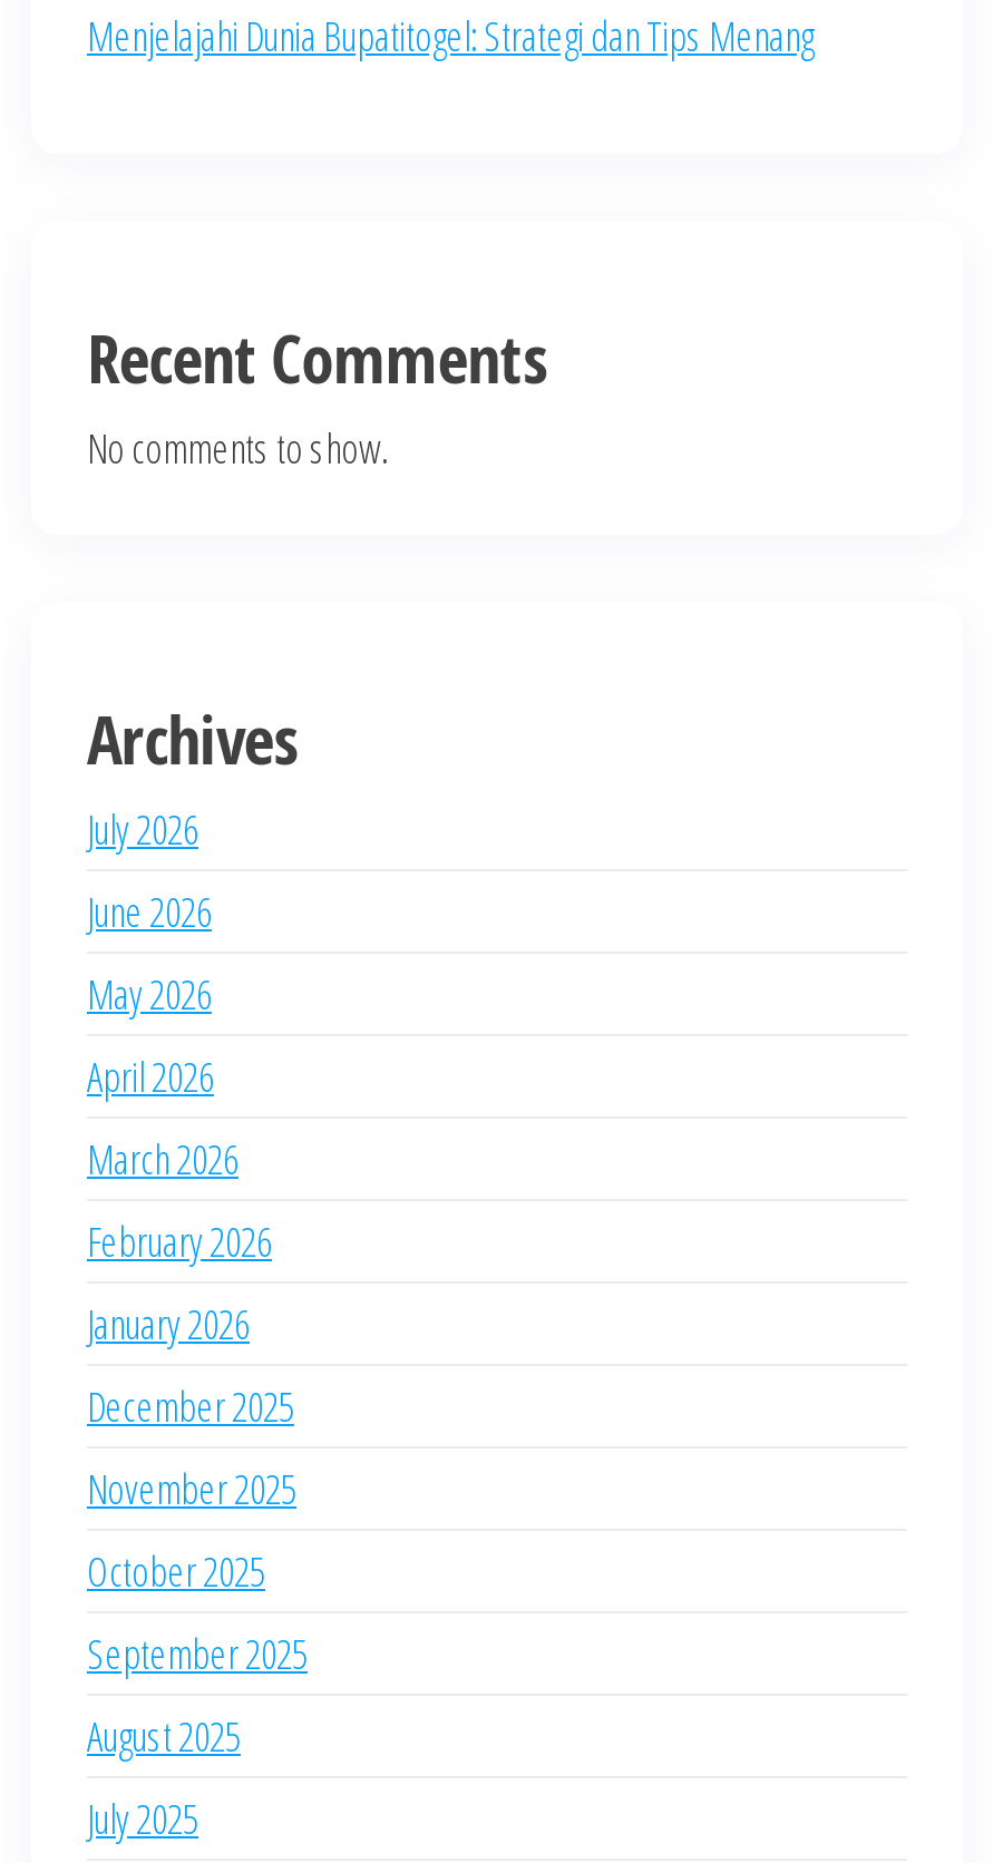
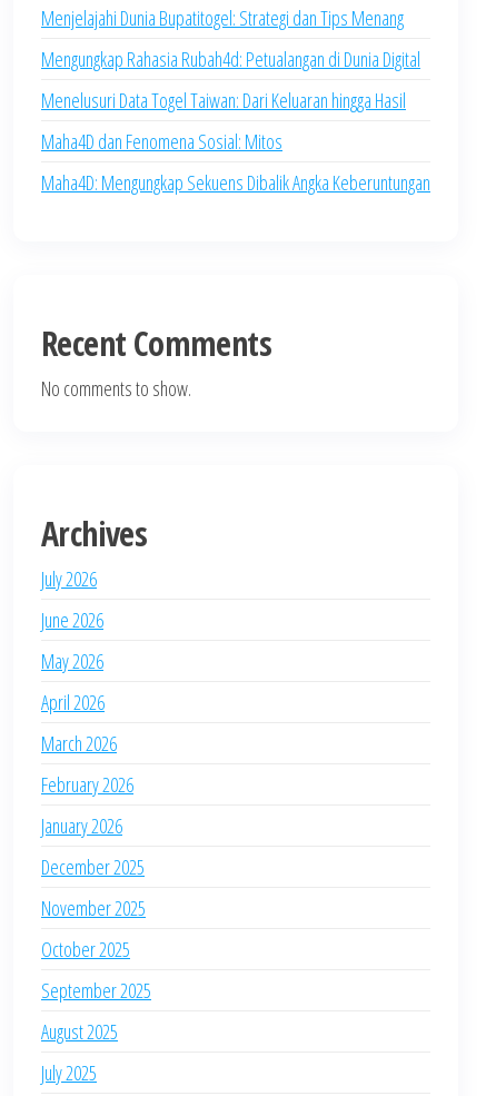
none -> [41,46,430,196] Mengungkap Rahasia Rubah4d: Petualangan di Dunia Digital | Menelusuri Data Togel Taiwan: Dari Keluaran hingga Hasil | Maha4D dan Fenomena Sosial: Mitos | Maha4D: Mengungkap Sekuens Dibalik Angka Keberuntungan

